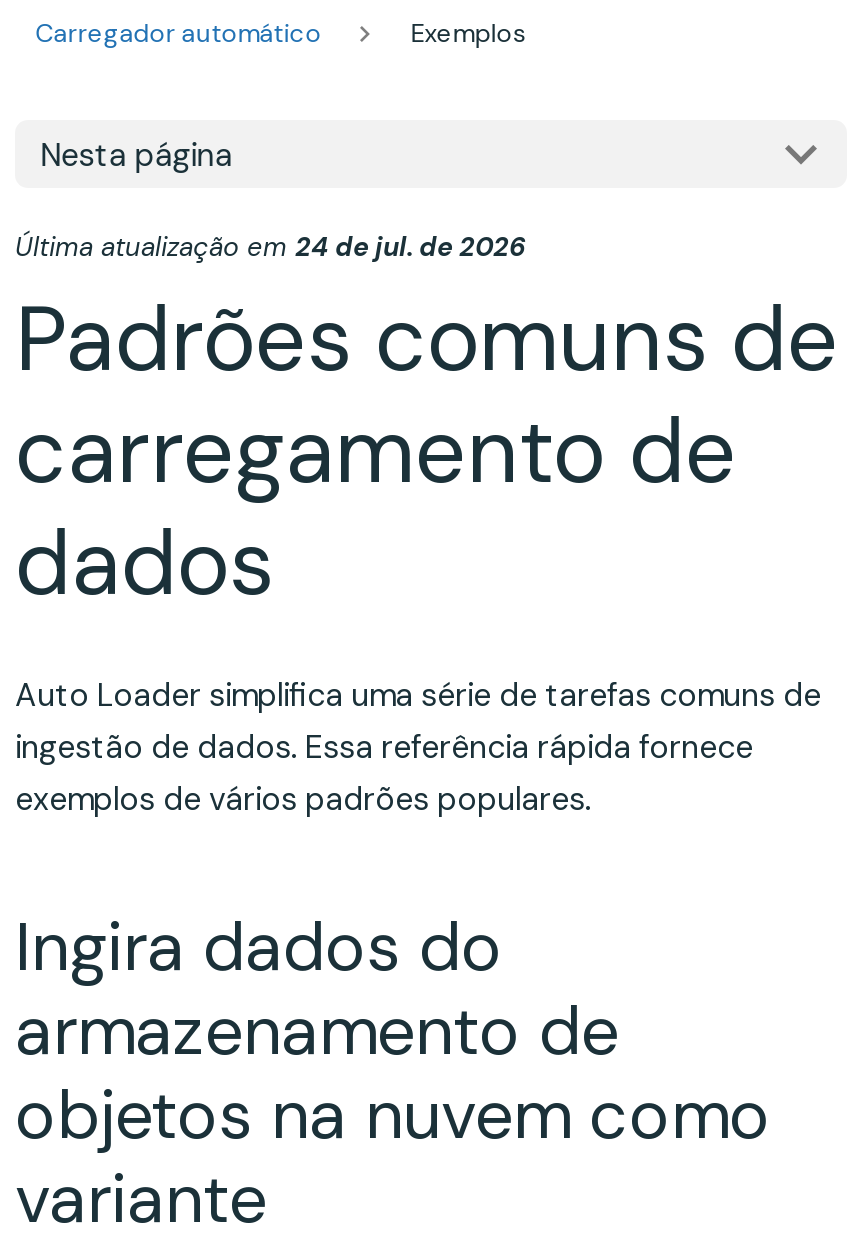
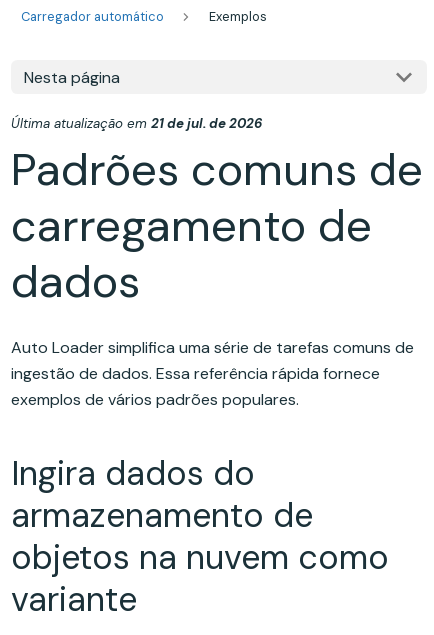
[15,231,525,265] Última atualização em 24 de jul. de 2026 -> [11,115,262,132] Última atualização em 21 de jul. de 2026

